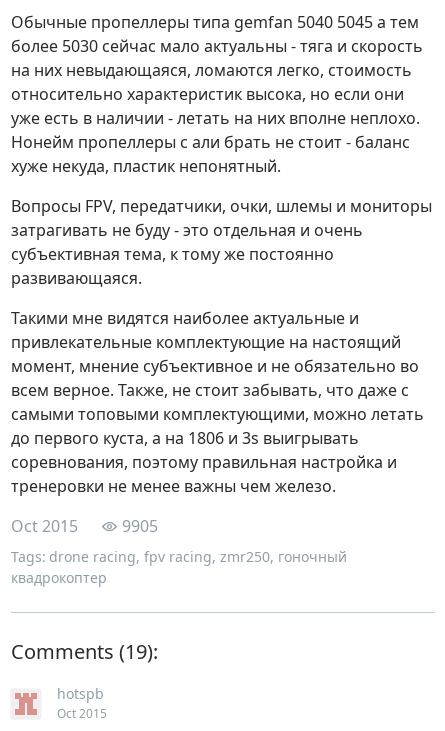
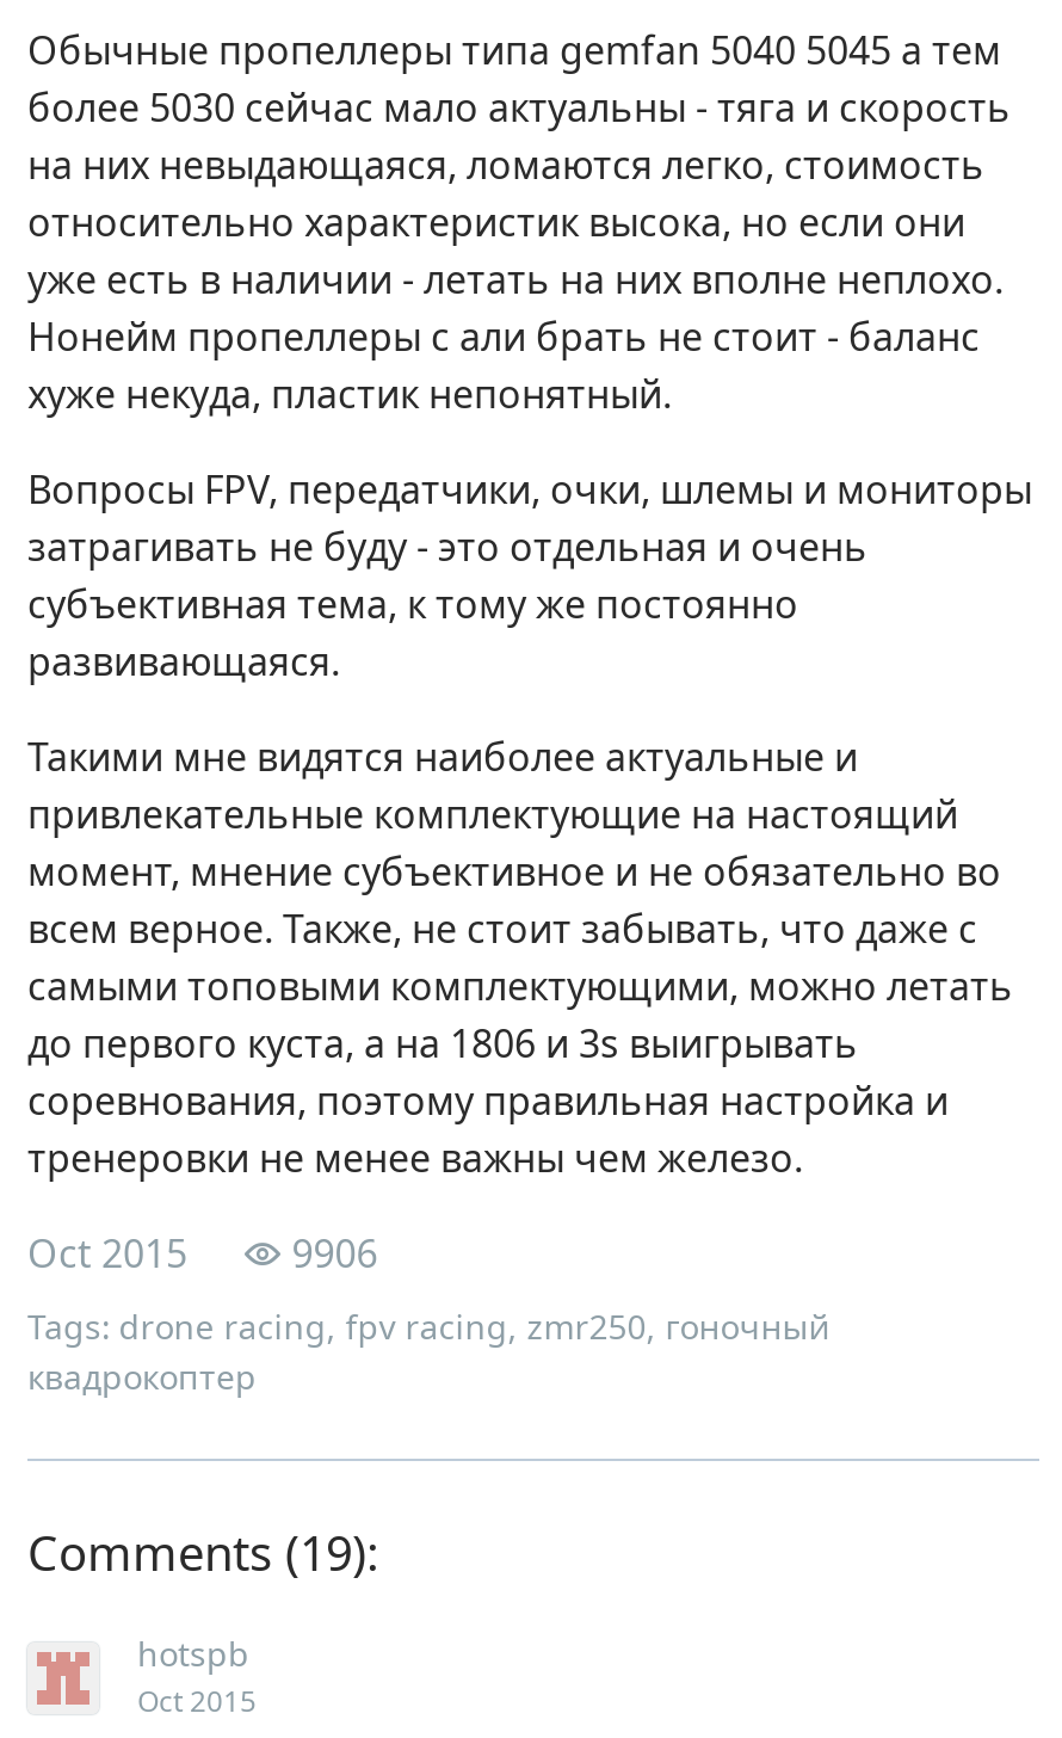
[11,515,158,537] Oct 2015 9905 -> [27,1227,378,1280] Oct 2015 9906

